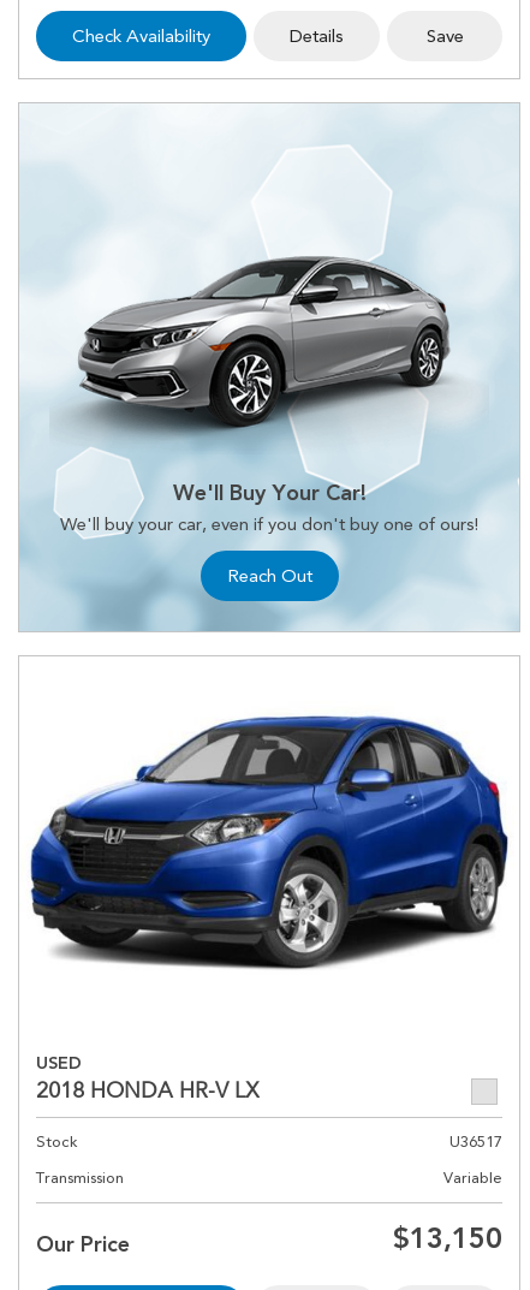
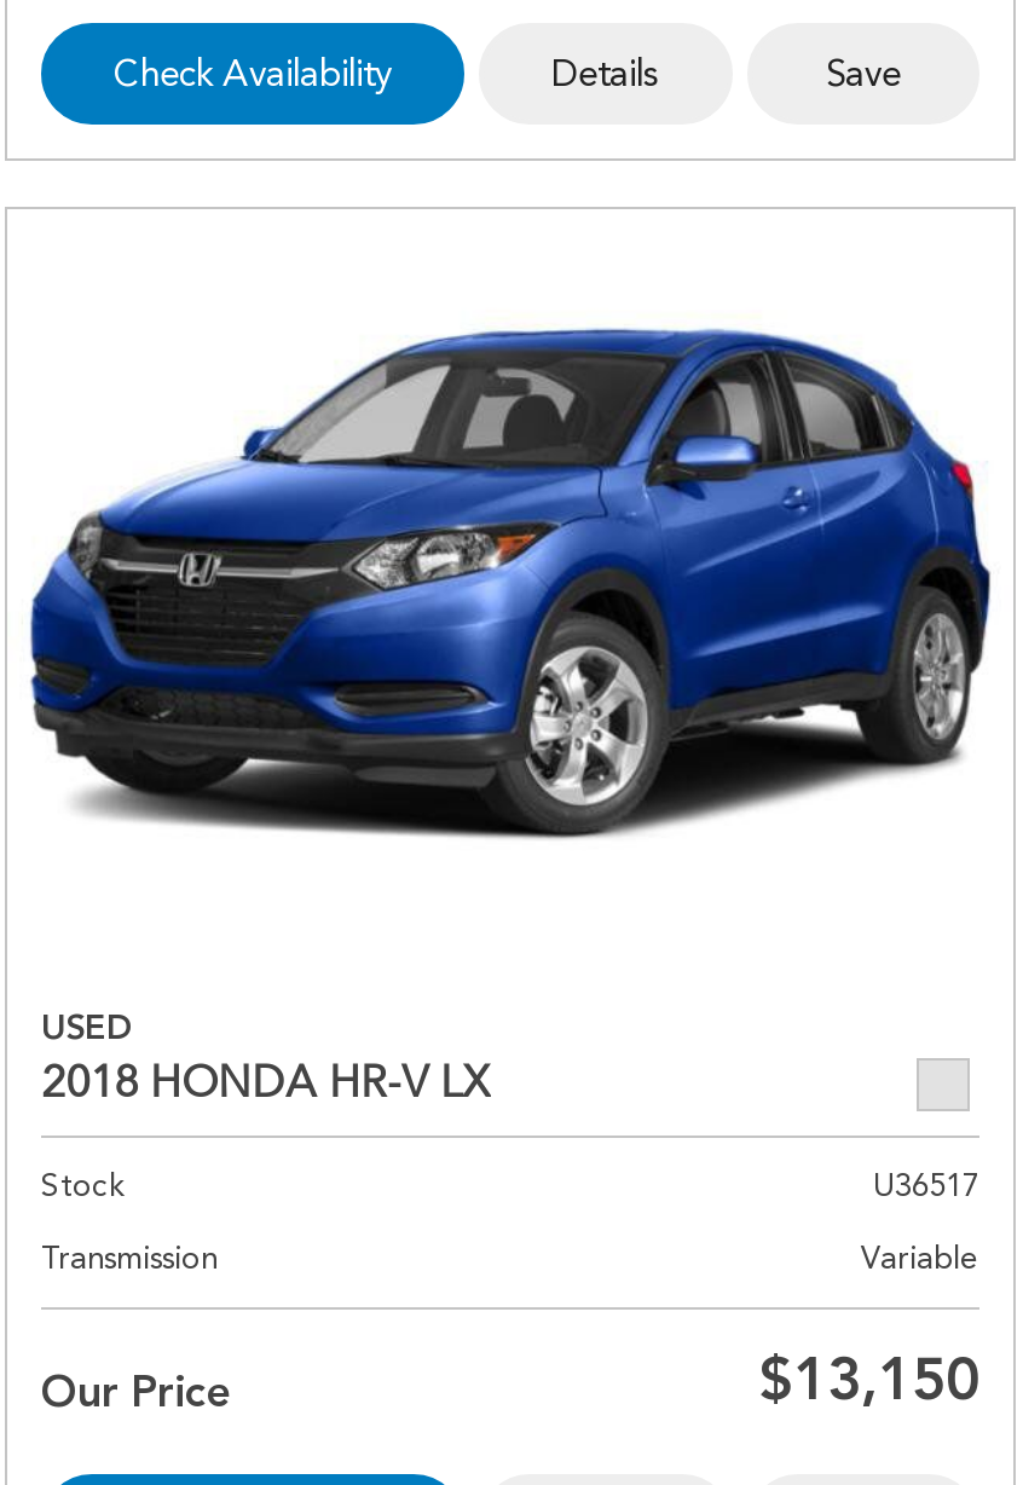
[19,106,519,632] [image] | We'll Buy Your Car! | We'll buy your car, even if you don't buy one of ours! | Reach Out -> none

